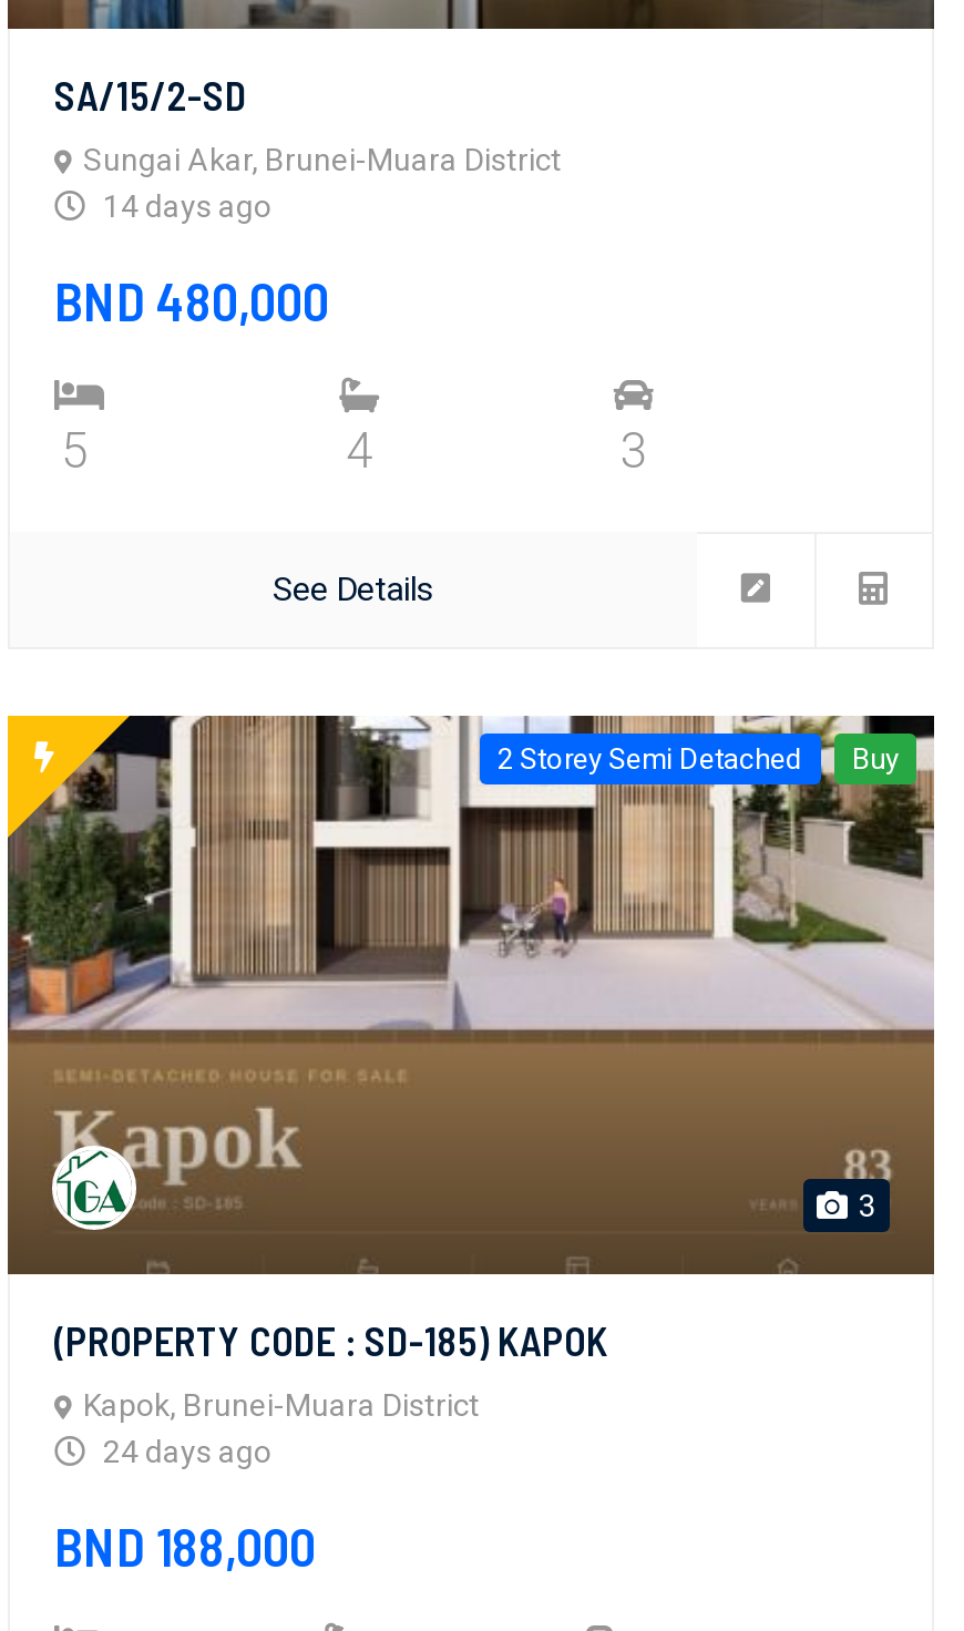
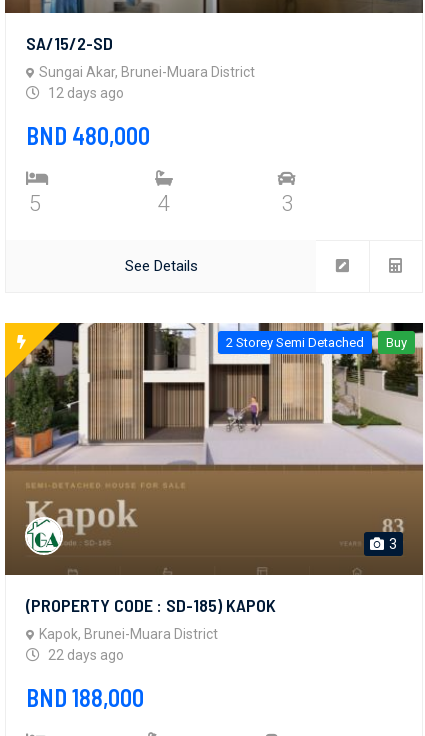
[96,188,271,224] 14 days ago -> [45,85,124,101] 12 days ago
[96,1434,271,1469] 24 days ago -> [45,647,124,663] 22 days ago

